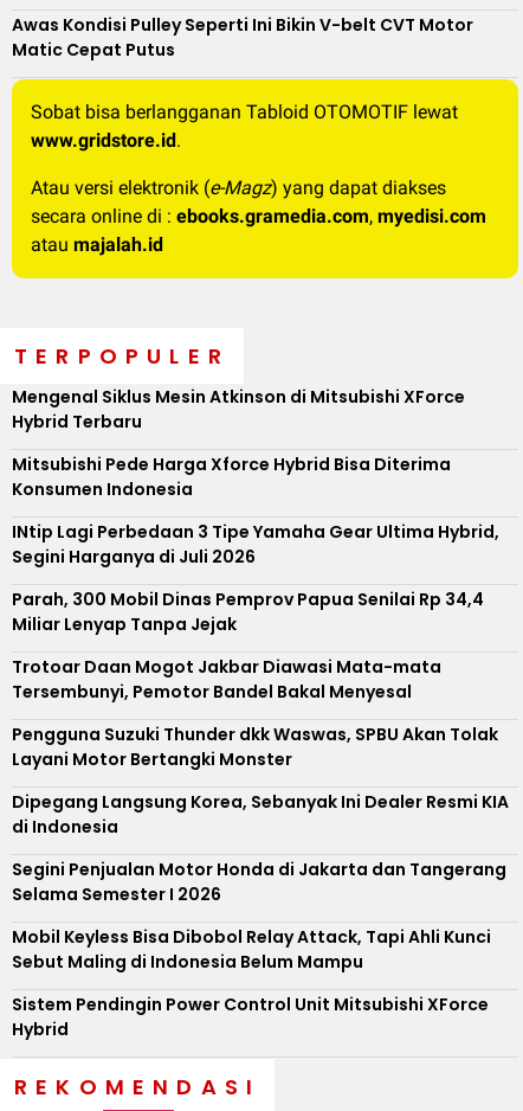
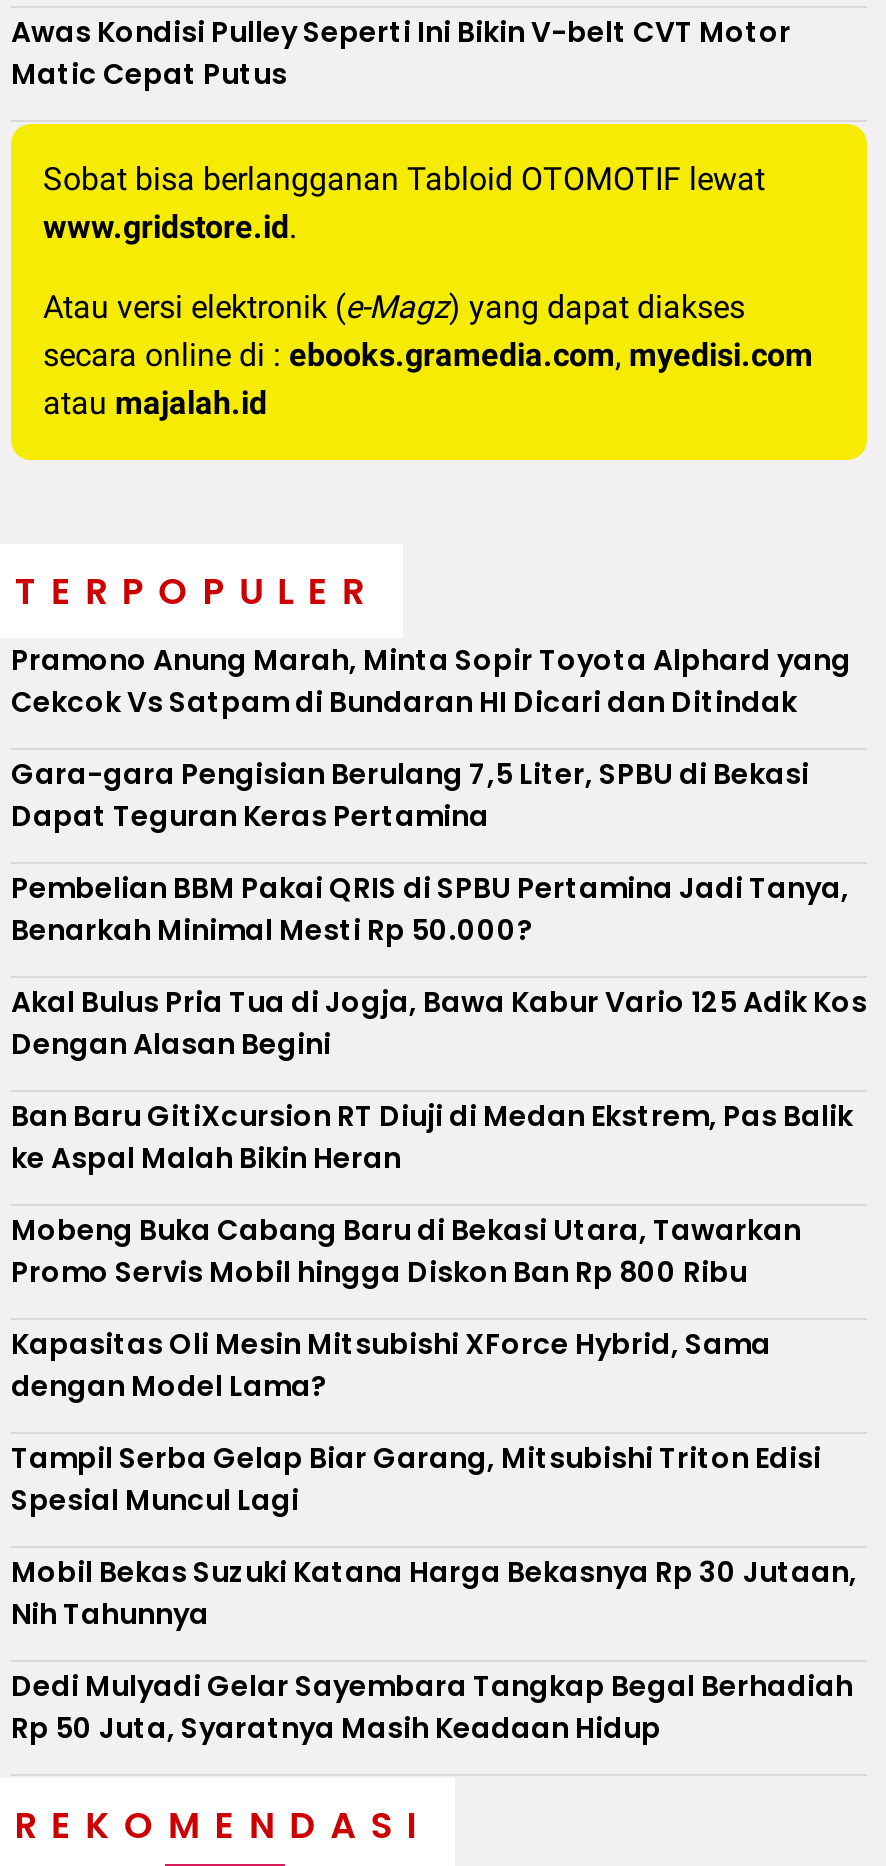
[12,385,465,434] Mengenal Siklus Mesin Atkinson di Mitsubishi XForce | Hybrid Terbaru -> [11,641,851,723] Pramono Anung Marah, Minta Sopir Toyota Alphard yang | Cekcok Vs Satpam di Bundaran HI Dicari dan Ditindak
[12,453,451,501] Mitsubishi Pede Harga Xforce Hybrid Bisa Diterima | Konsumen Indonesia -> [11,755,809,837] Gara-gara Pengisian Berulang 7,5 Liter, SPBU di Bekasi | Dapat Teguran Keras Pertamina
[12,520,499,569] INtip Lagi Perbedaan 3 Tipe Yamaha Gear Ultima Hybrid, | Segini Harganya di Juli 2026 -> [11,869,849,951] Pembelian BBM Pakai QRIS di SPBU Pertamina Jadi Tanya, | Benarkah Minimal Mesti Rp 50.000?
[12,588,484,637] Parah, 300 Mobil Dinas Pemprov Papua Senilai Rp 34,4 | Miliar Lenyap Tanpa Jejak -> [11,983,867,1065] Akal Bulus Pria Tua di Jogja, Bawa Kabur Vario 125 Adik Kos | Dengan Alasan Begini
[12,655,441,704] Trotoar Daan Mogot Jakbar Diawasi Mata-mata | Tersembunyi, Pemotor Bandel Bakal Menyesal -> [11,1097,853,1179] Ban Baru GitiXcursion RT Diuji di Medan Ekstrem, Pas Balik | ke Aspal Malah Bikin Heran
[12,723,498,772] Pengguna Suzuki Thunder dkk Waswas, SPBU Akan Tolak | Layani Motor Bertangki Monster -> [11,1211,801,1293] Mobeng Buka Cabang Baru di Bekasi Utara, Tawarkan | Promo Servis Mobil hingga Diskon Ban Rp 800 Ribu
[12,790,509,839] Dipegang Langsung Korea, Sebanyak Ini Dealer Resmi KIA | di Indonesia -> [11,1325,771,1407] Kapasitas Oli Mesin Mitsubishi XForce Hybrid, Sama | dengan Model Lama?
[12,858,506,907] Segini Penjualan Motor Honda di Jakarta dan Tangerang | Selama Semester I 2026 -> [11,1439,821,1521] Tampil Serba Gelap Biar Garang, Mitsubishi Triton Edisi | Spesial Muncul Lagi
[12,926,491,974] Mobil Keyless Bisa Dibobol Relay Attack, Tapi Ahli Kunci | Sebut Maling di Indonesia Belum Mampu -> [11,1553,857,1635] Mobil Bekas Suzuki Katana Harga Bekasnya Rp 30 Jutaan, | Nih Tahunnya
[12,993,489,1042] Sistem Pendingin Power Control Unit Mitsubishi XForce | Hybrid -> [11,1667,853,1749] Dedi Mulyadi Gelar Sayembara Tangkap Begal Berhadiah | Rp 50 Juta, Syaratnya Masih Keadaan Hidup

